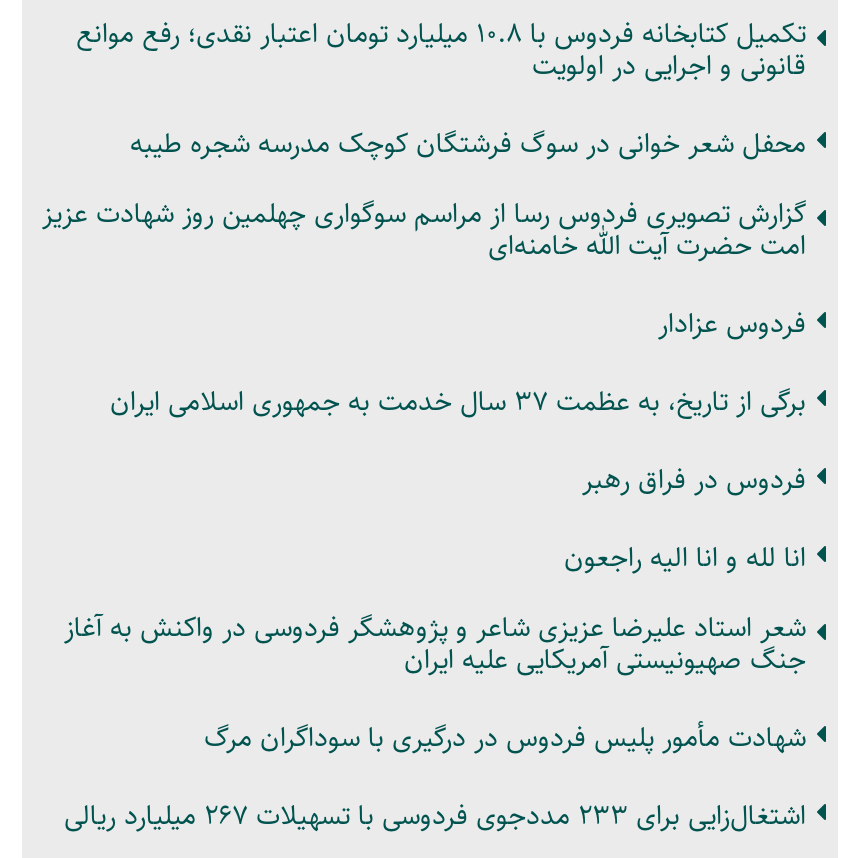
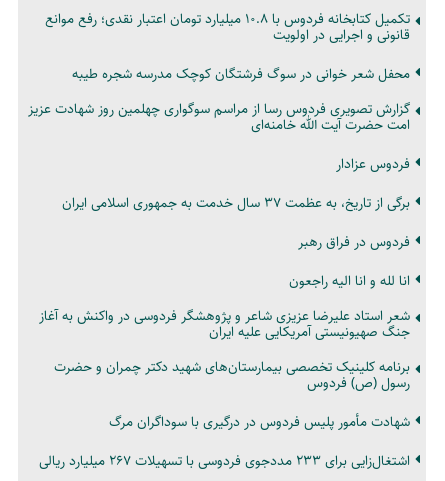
none -> [56,356,412,394] برنامه کلینیک تخصصی بیمارستان‌های شهید دکتر چمران و حضرت | رسول (ص) فردوس

